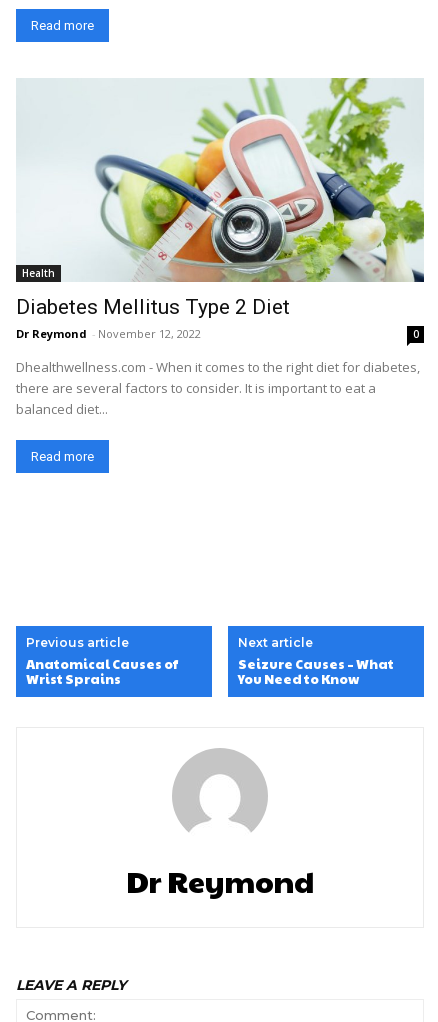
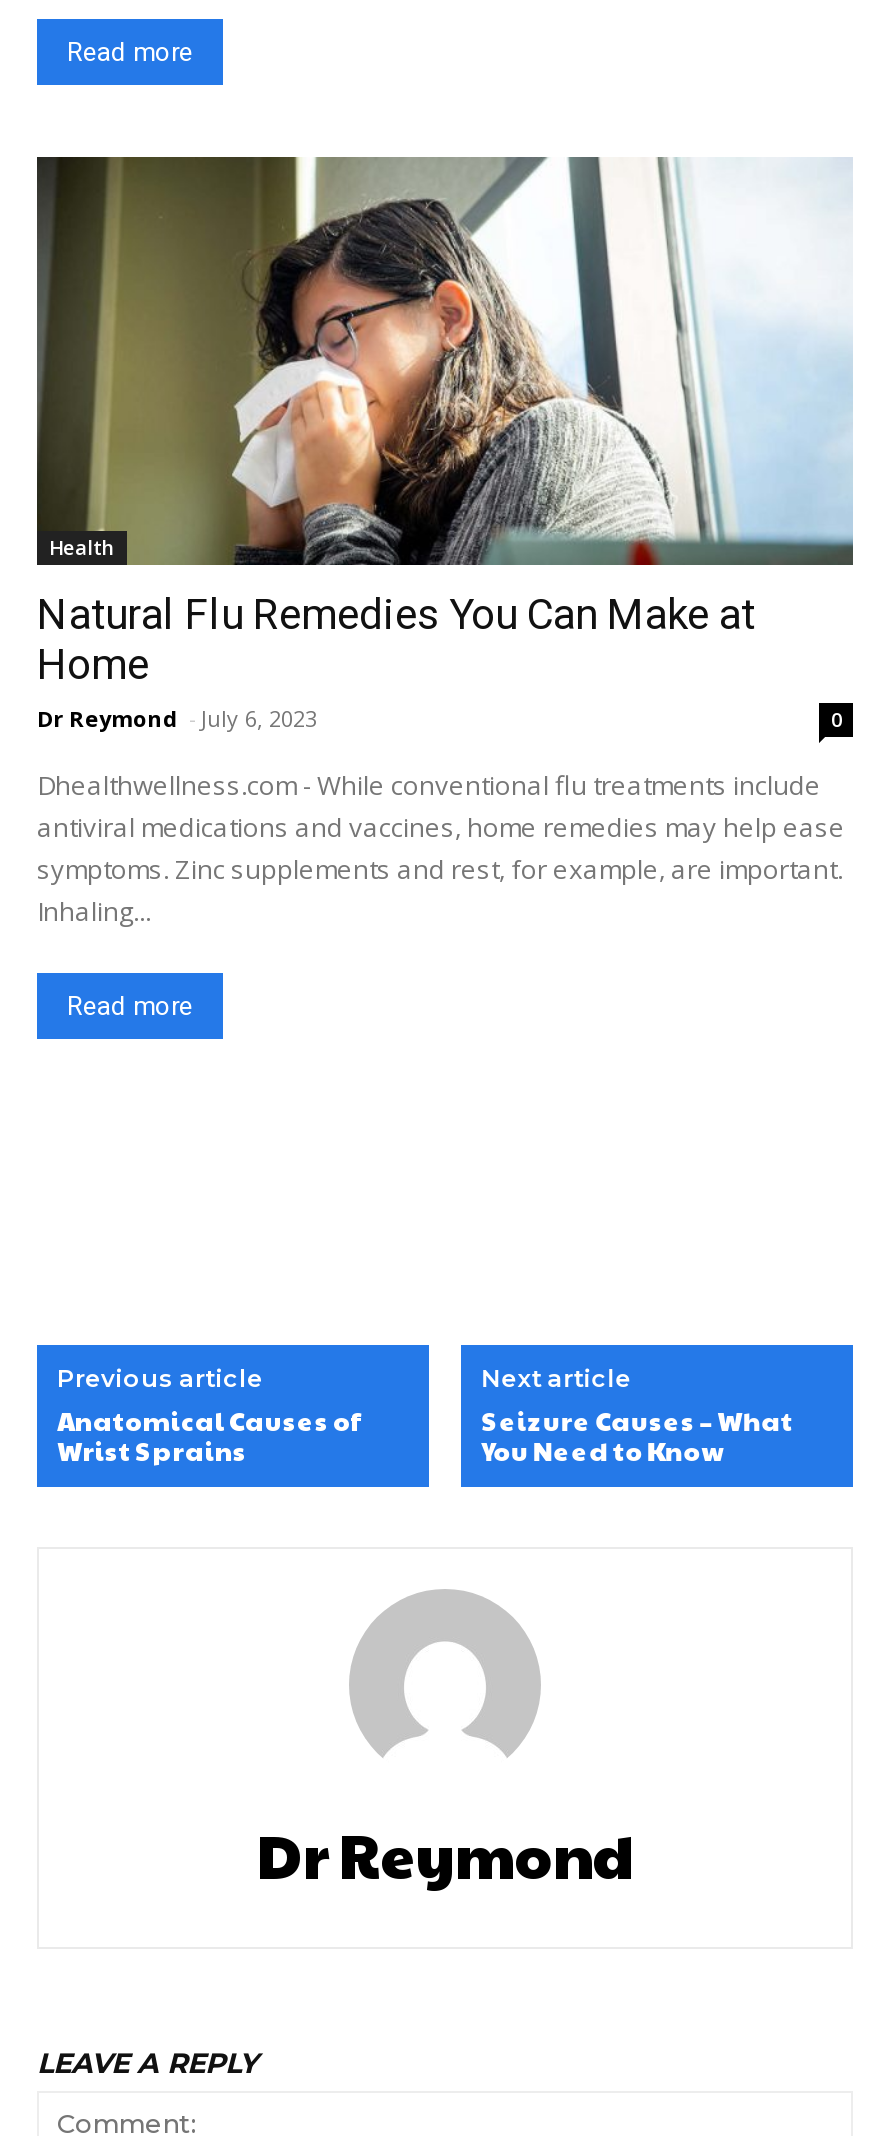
[16,77,425,341] [image] | Diabetes Mellitus Type 2 Diet | Dr Reymond - November 12, 2022 -> [35,155,853,733] [image] | Natural Flu Remedies You Can Make at | Home | Dr Reymond - July 6, 2023
[16,358,420,418] Dhealthwellness.com - When it comes to the right diet for diabetes, | there are several factors to consider. It is important to eat a | balanced diet... -> [37,767,845,929] Dhealthwellness.com - While conventional flu treatments include | antiviral medications and vaccines, home remedies may help ease | symptoms. Zinc supplements and rest, for example, are important. | Inhaling...

